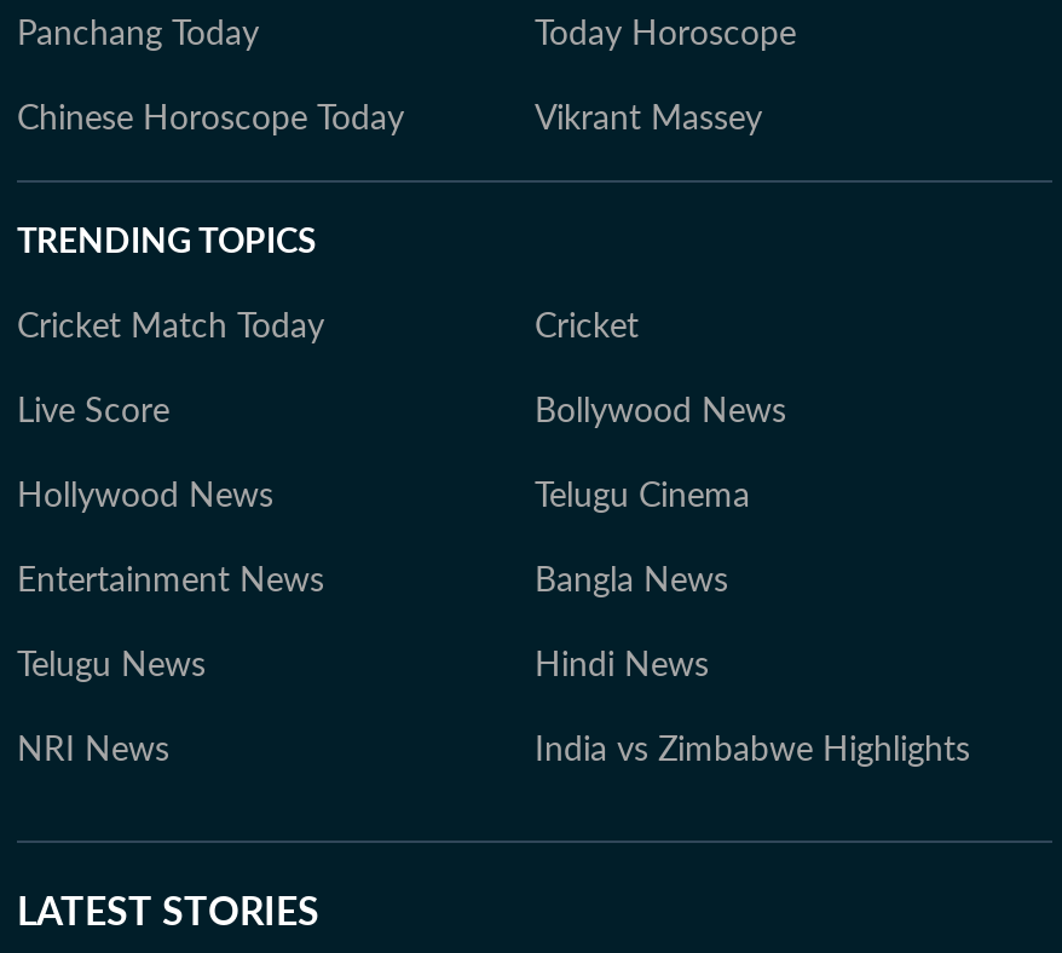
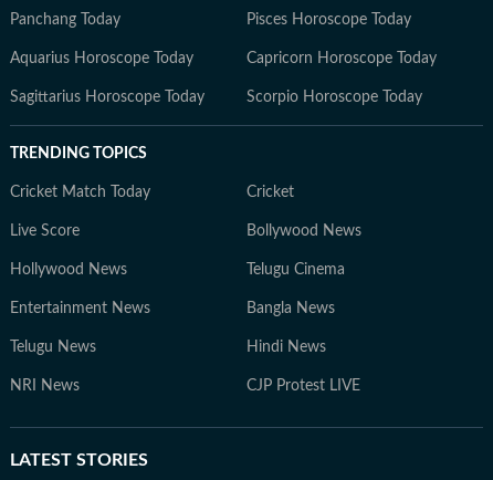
[17,18,796,137] Today Horoscope | Chinese Horoscope Today | Vikrant Massey -> [10,12,437,105] Pisces Horoscope Today | Aquarius Horoscope Today | Capricorn Horoscope Today | Sagittarius Horoscope Today | Scorpio Horoscope Today
[535,734,970,768] India vs Zimbabwe Highlights -> [246,378,360,394] CJP Protest LIVE

